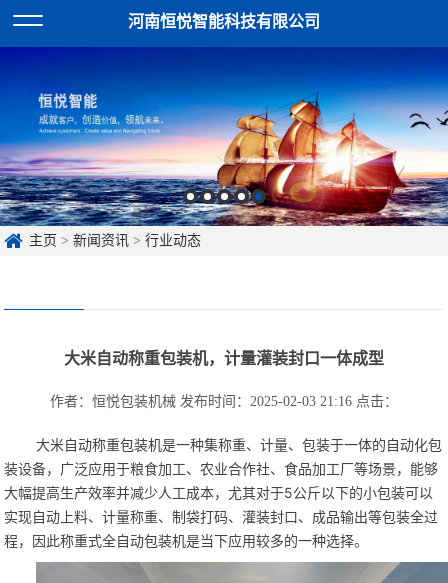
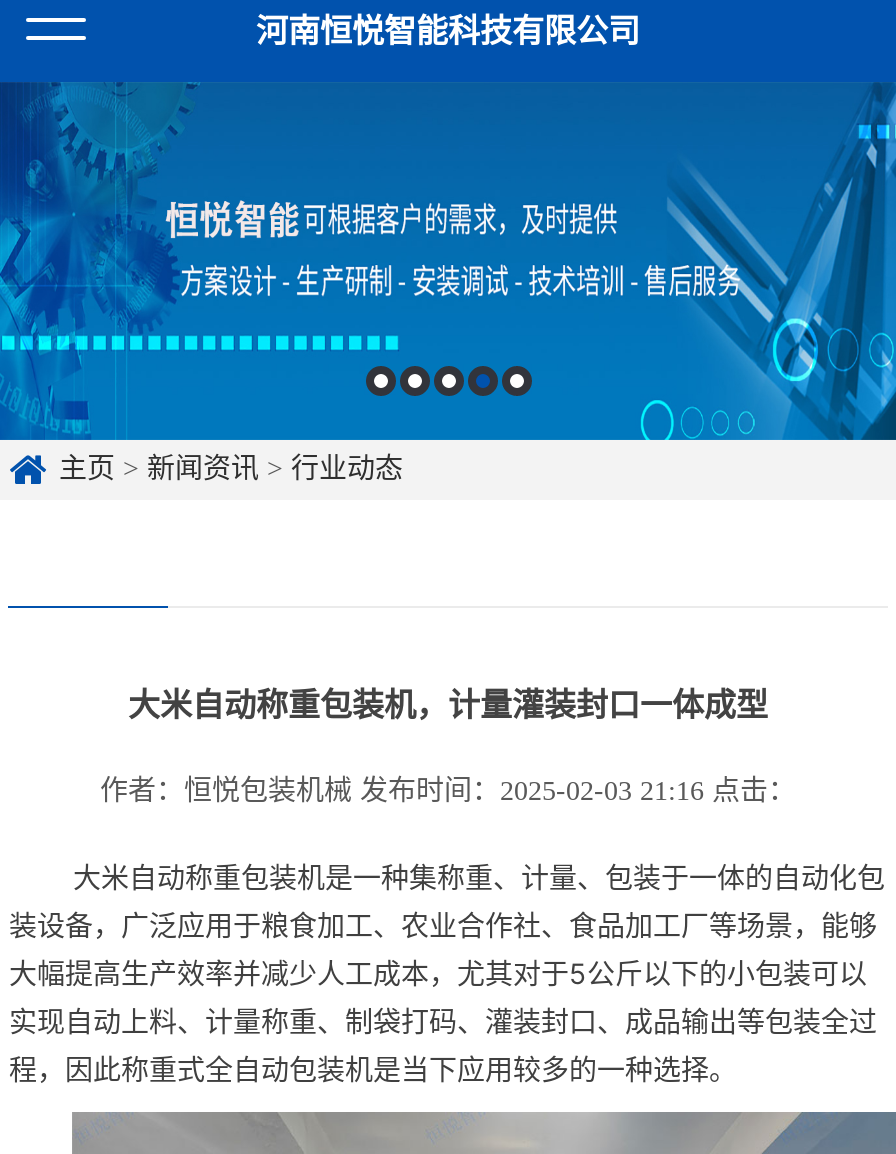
[3,47,445,227] [image] -> [6,82,890,442] [image]

